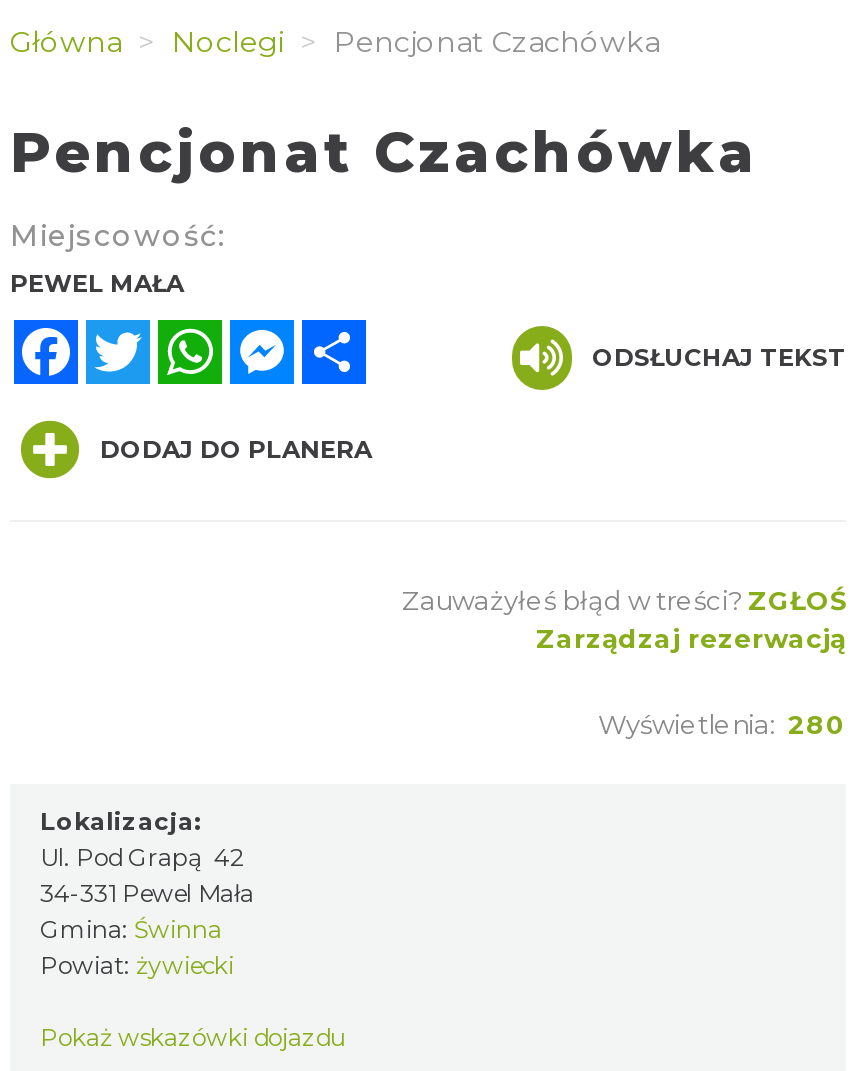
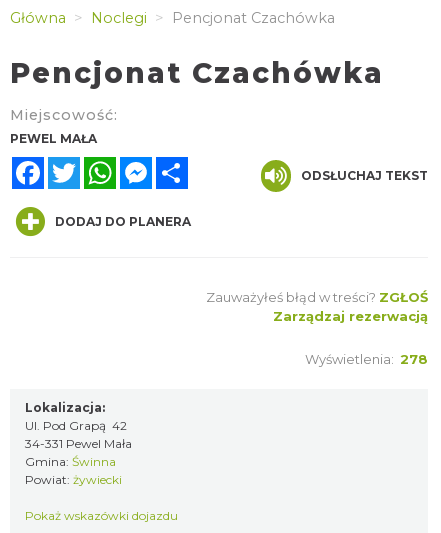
[598,708,846,740] Wyświetlenia: 280 -> [305,351,428,367] Wyświetlenia: 278

